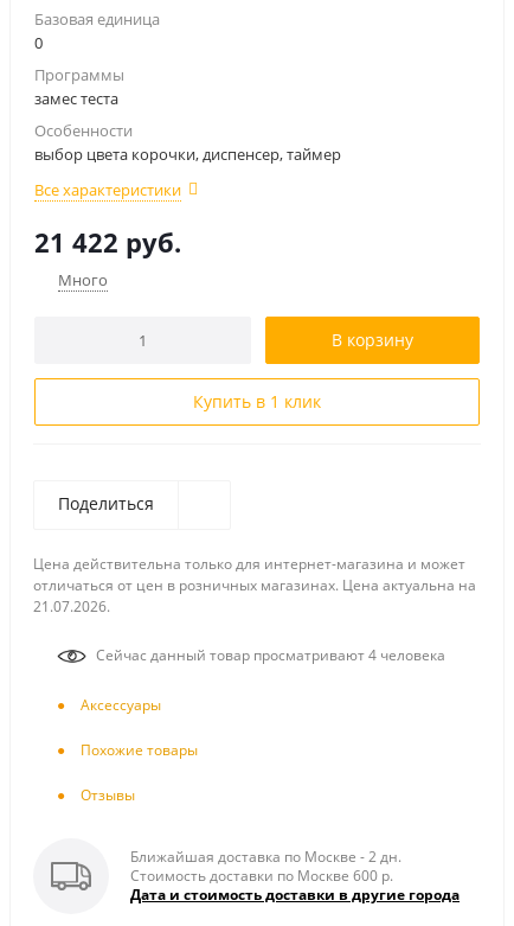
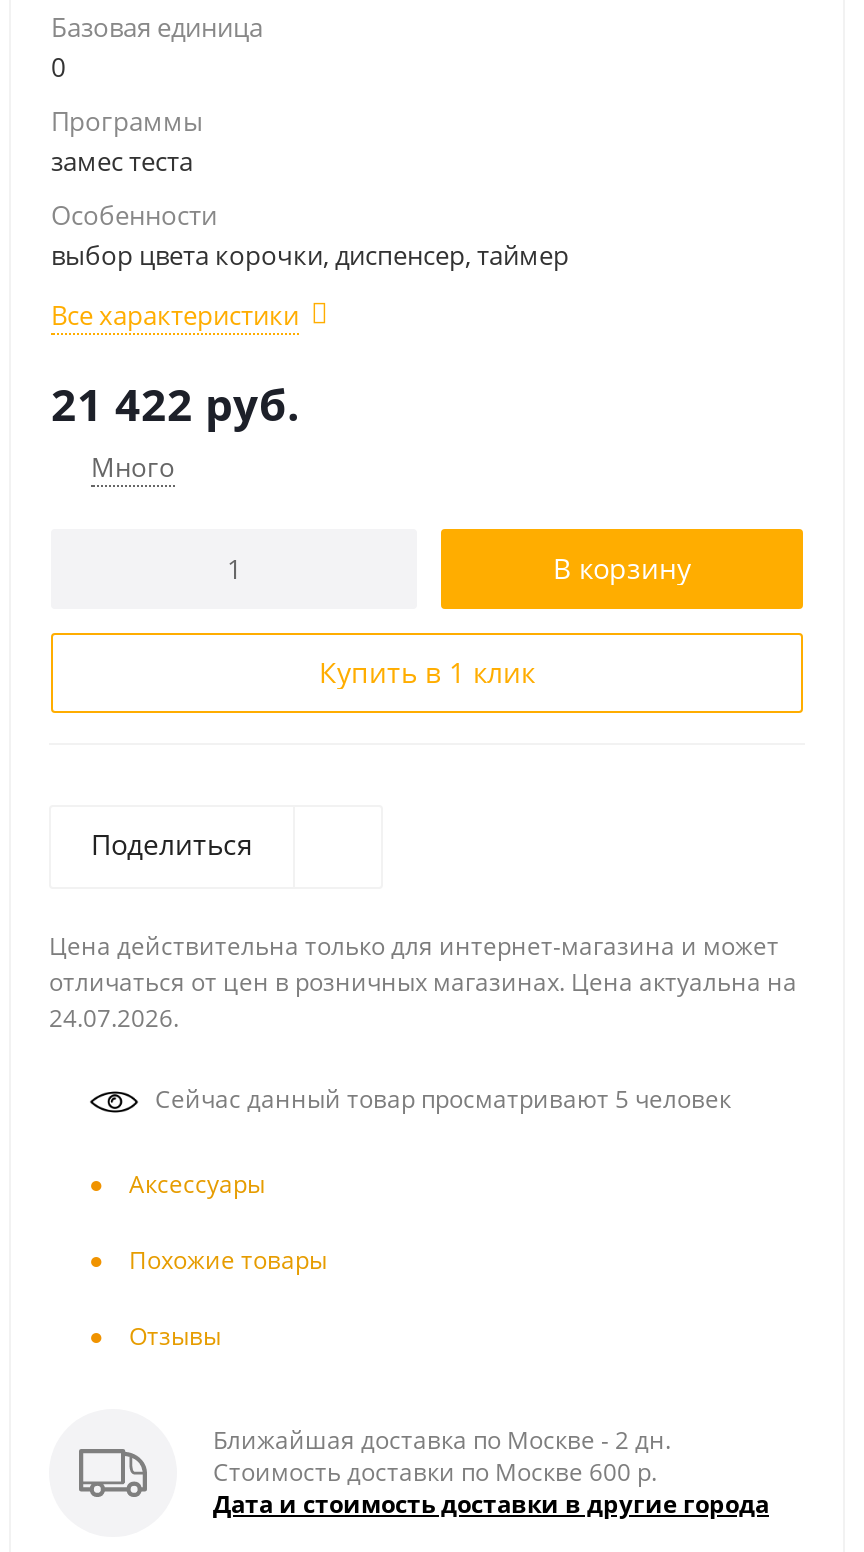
[33,596,110,617] 21.07.2026. -> [49,1001,179,1035] 24.07.2026.
[92,645,445,665] Сейчас данный товар просматривают 4 человека -> [149,1082,731,1116] Сейчас данный товар просматривают 5 человек

